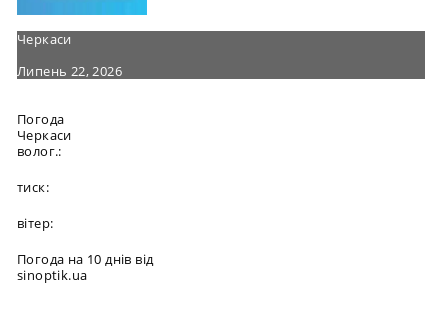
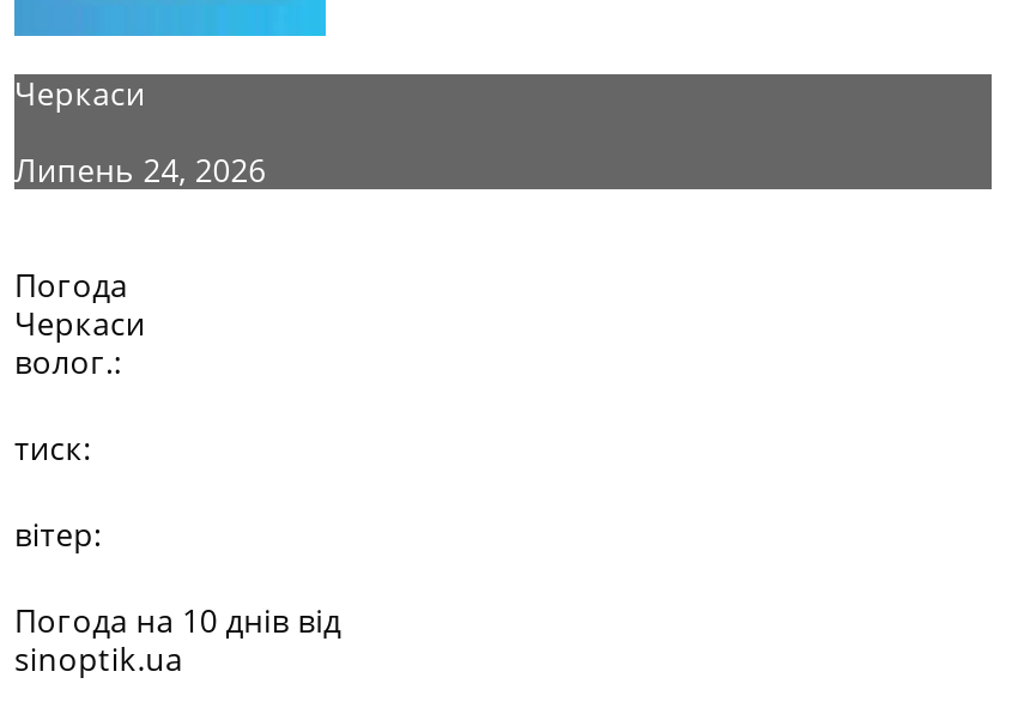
[17,62,122,80] Липень 22, 2026 -> [14,149,266,192] Липень 24, 2026

